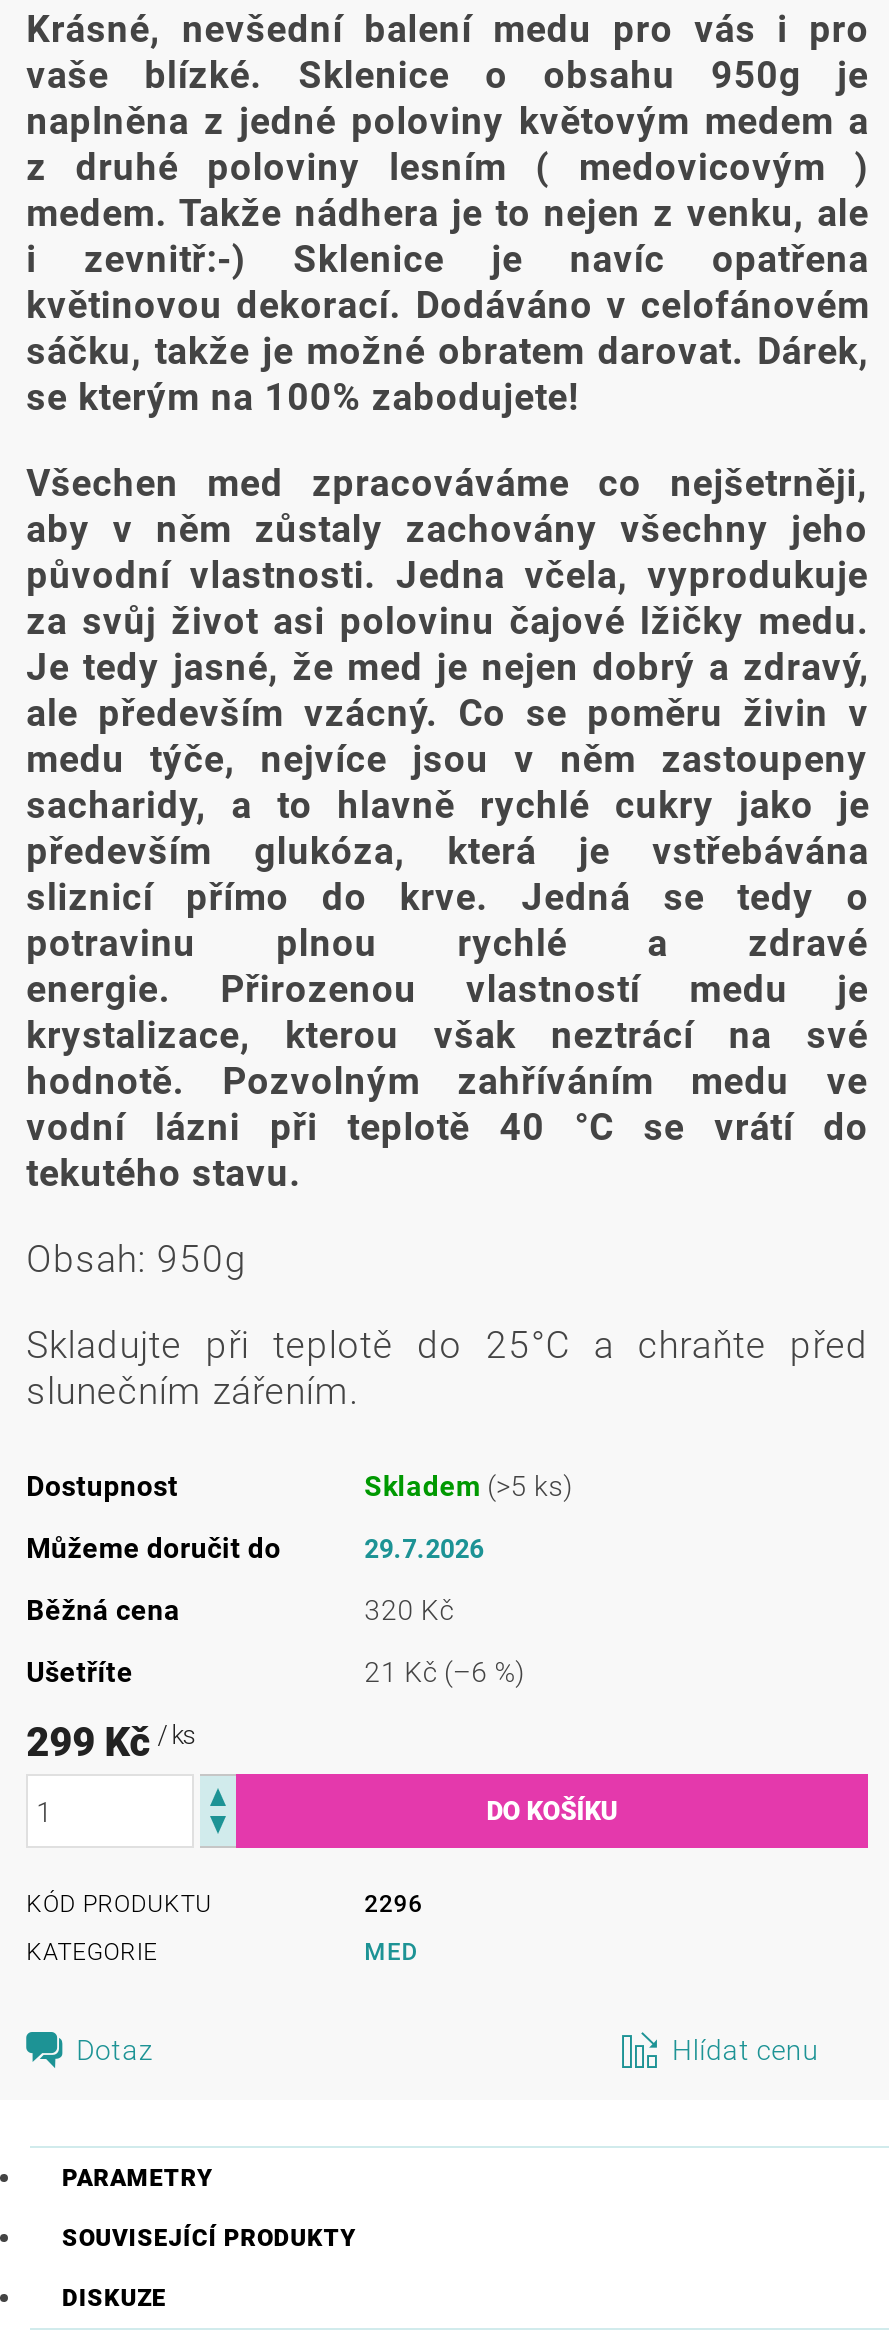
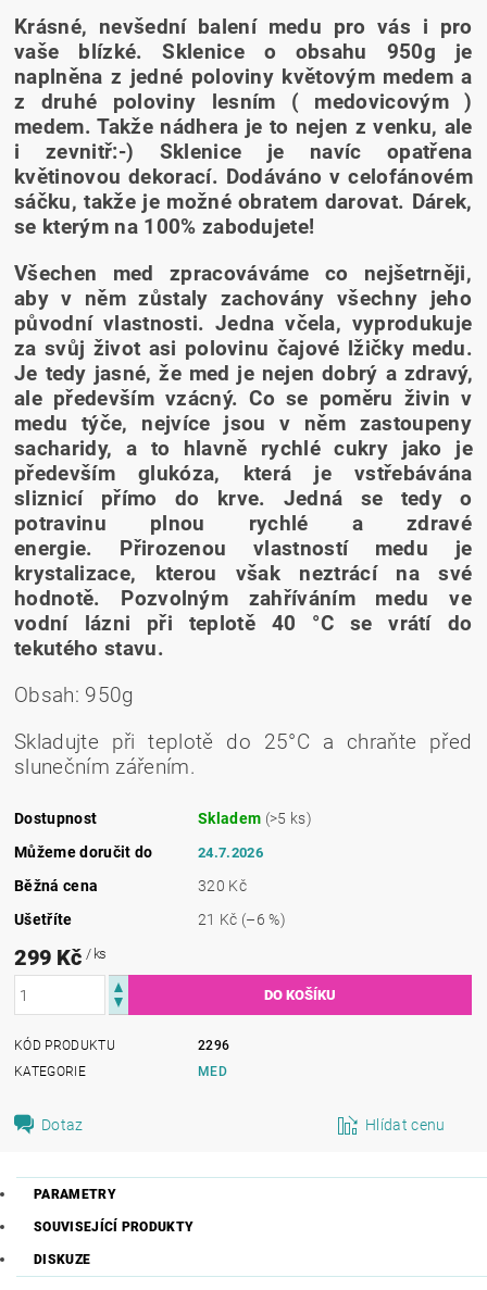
[364,1534,484,1564] 29.7.2026 -> [198,845,263,861] 24.7.2026

